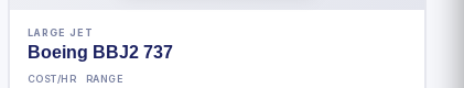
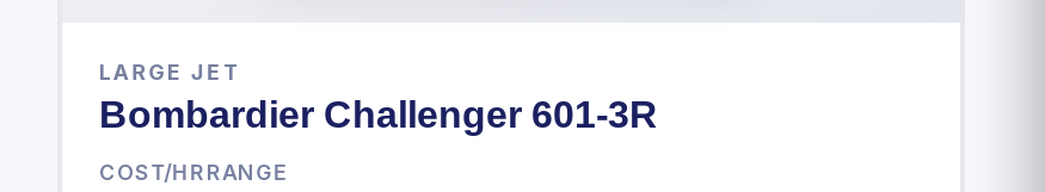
[27,42,172,61] Boeing BBJ2 737 -> [99,93,658,134] Bombardier Challenger 601-3R

